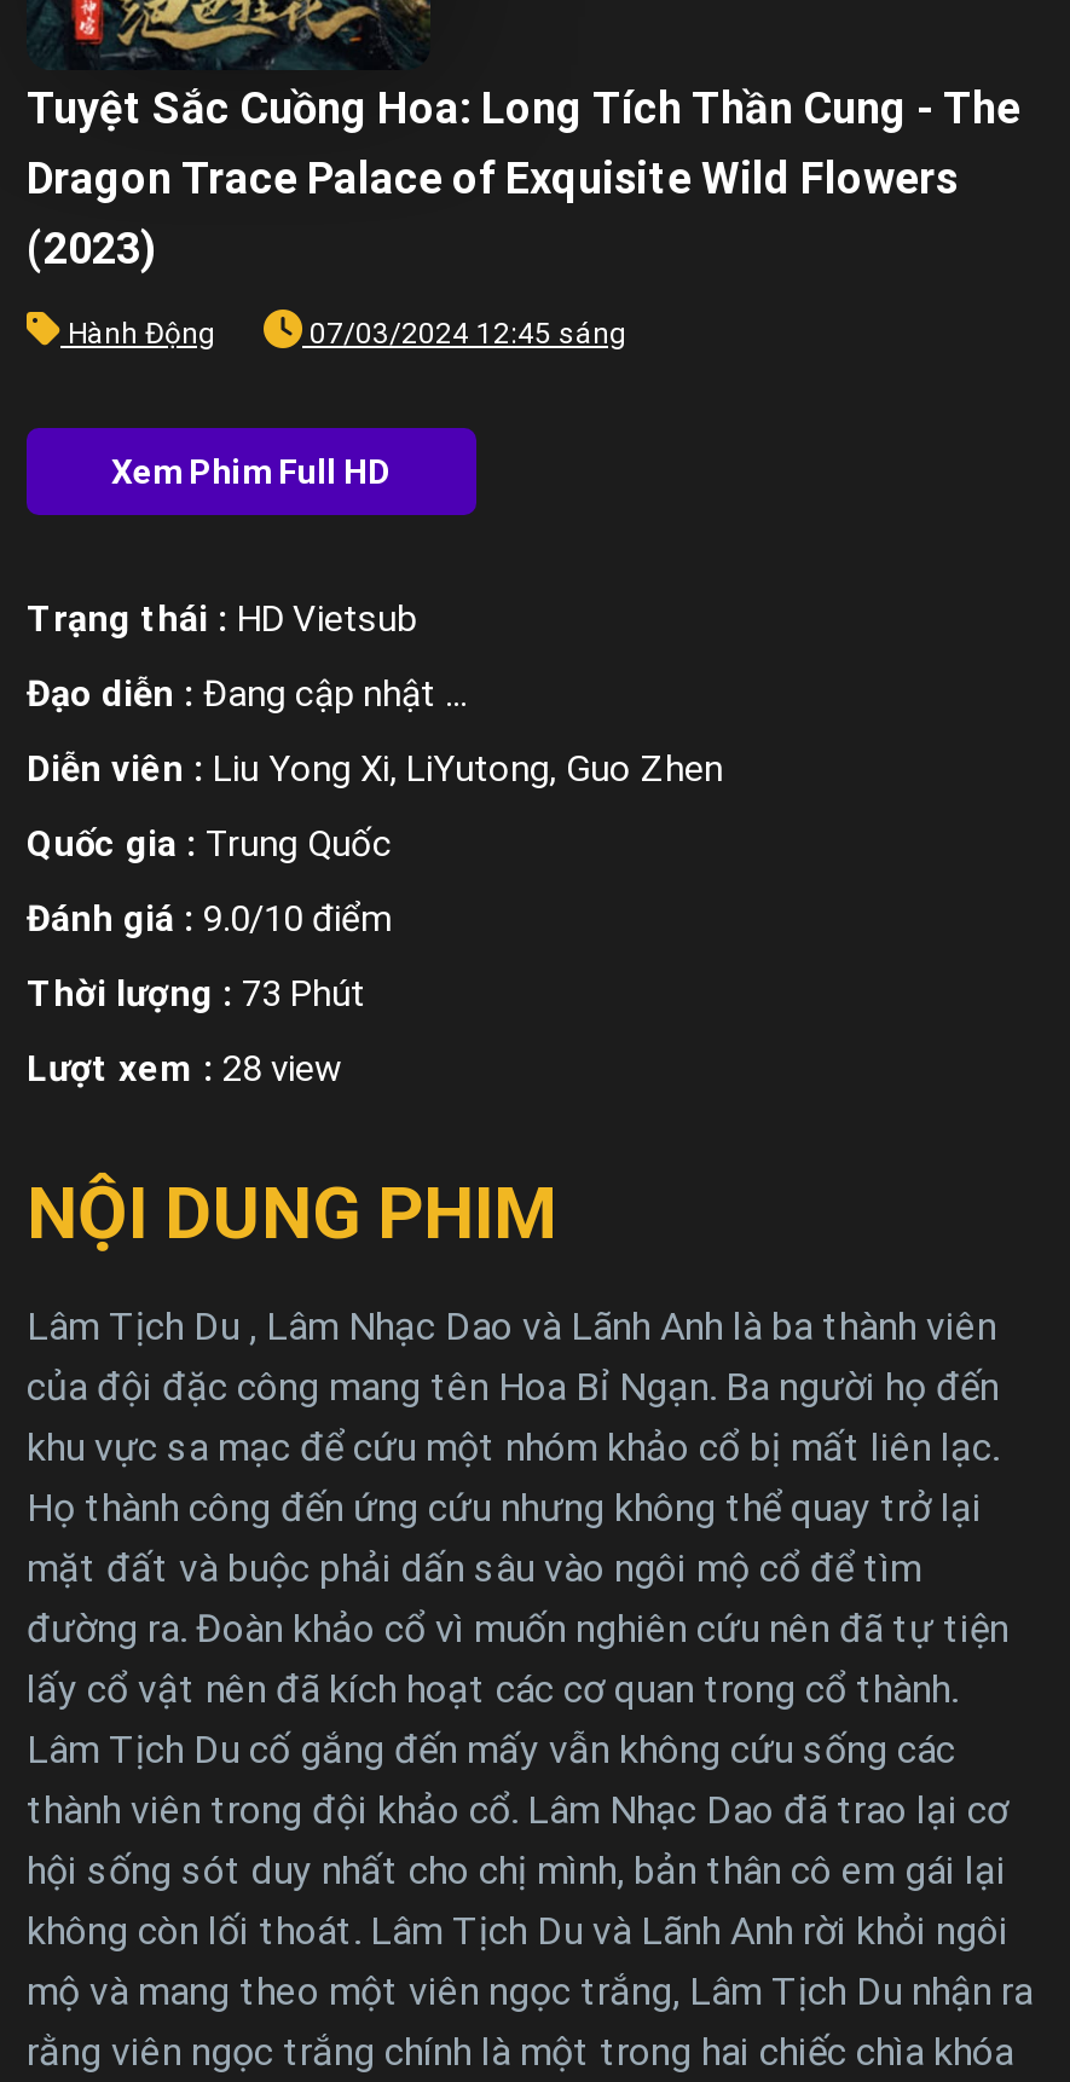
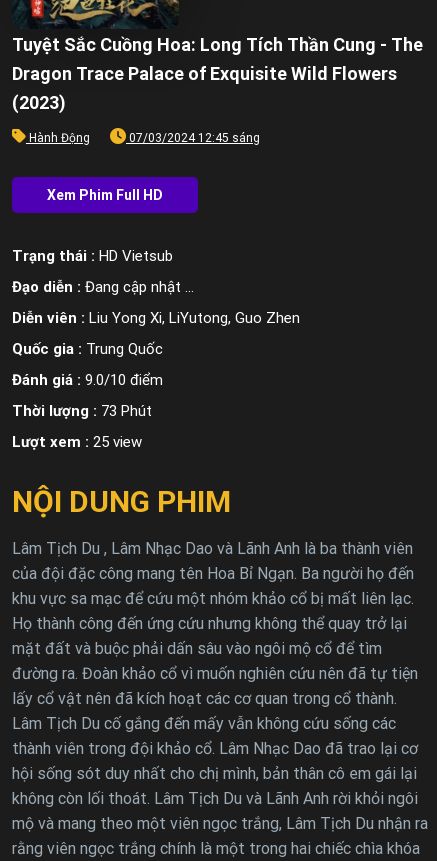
[27,1046,341,1089] Lượt xem : 28 view -> [12,432,142,450] Lượt xem : 25 view

